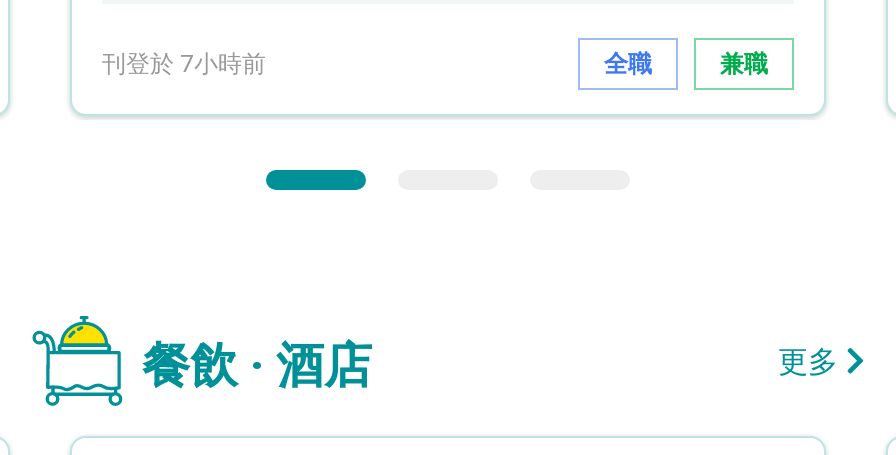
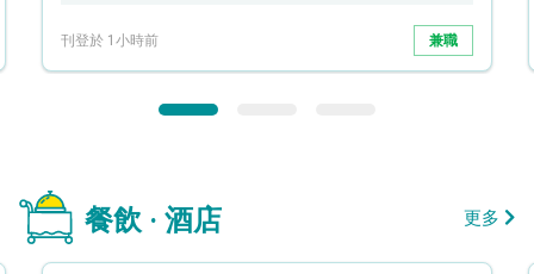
[102,49,652,77] 刊登於 7小時前 | 全職 -> [61,32,159,48] 刊登於 1小時前

